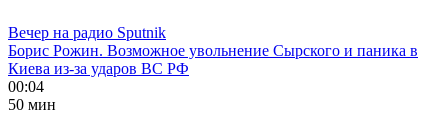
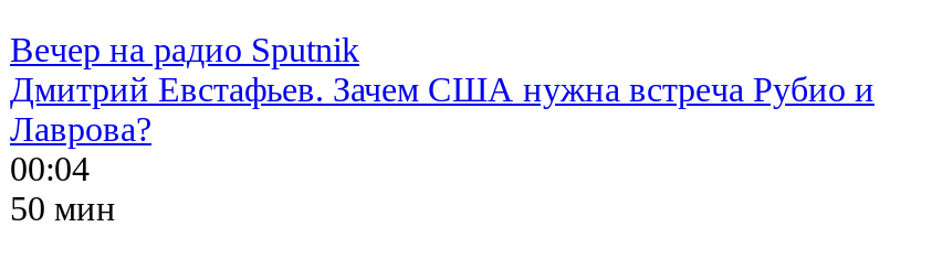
[8,42,418,77] Борис Рожин. Возможное увольнение Сырского и паника в | Киева из-за ударов ВС РФ -> [10,71,875,148] Дмитрий Евстафьев. Зачем США нужна встреча Рубио и | Лаврова?

